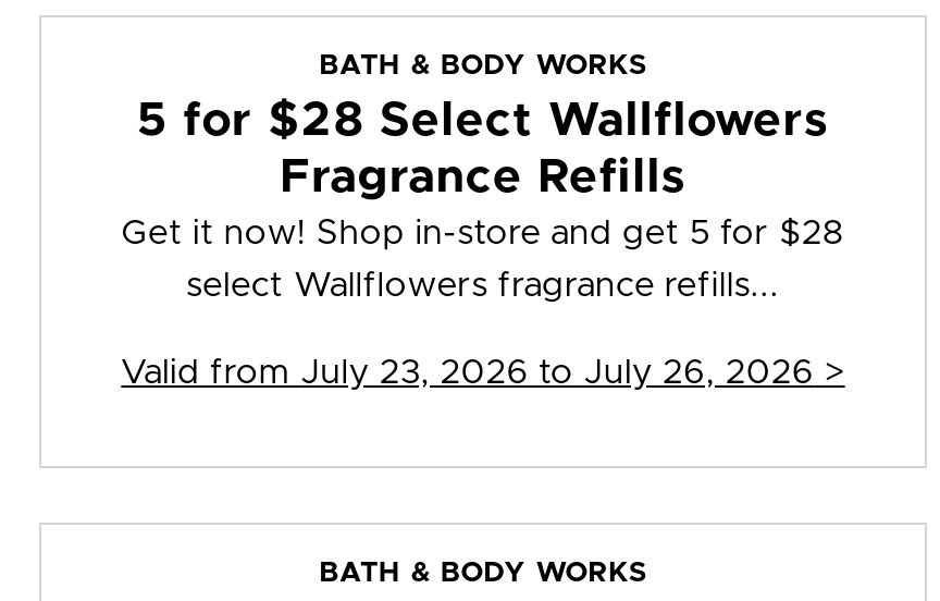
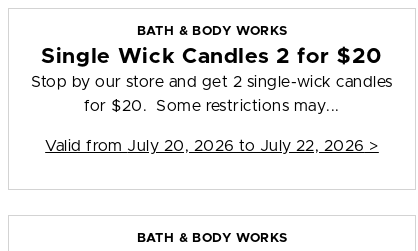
[121,98,845,251] 5 for $28 Select Wallflowers | Fragrance Refills | Get it now! Shop in-store and get 5 for $28 -> [31,46,393,90] Single Wick Candles 2 for $20 | Stop by our store and get 2 single-wick candles
[186,268,780,303] select Wallflowers fragrance refills... -> [84,98,340,114] for $20. Some restrictions may...
[121,355,845,390] Valid from July 23, 2026 to July 26, 2026 > -> [45,138,379,154] Valid from July 20, 2026 to July 22, 2026 >

